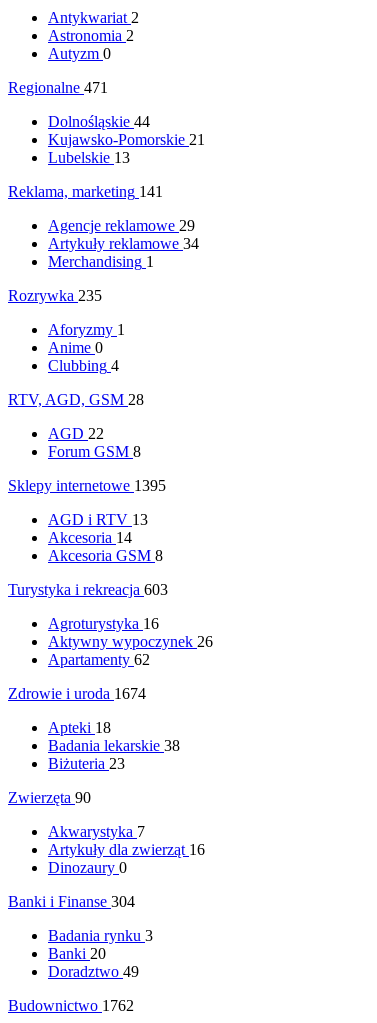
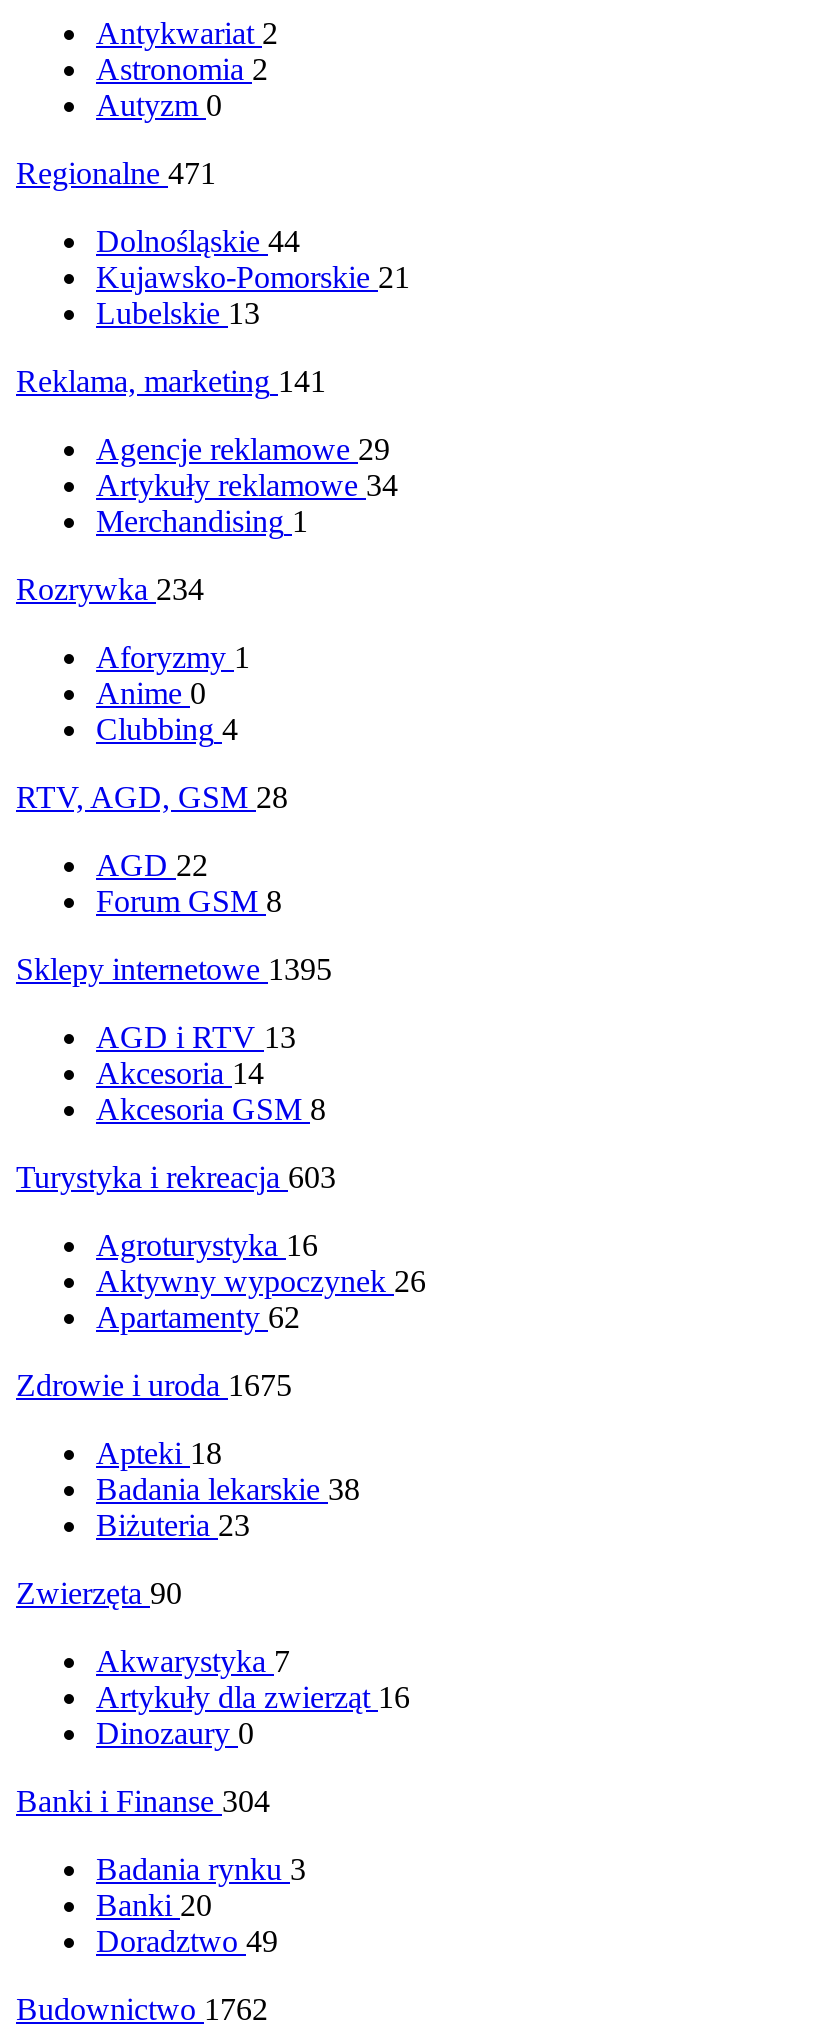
[8,287,102,304] Rozrywka 235 -> [16,572,204,606] Rozrywka 234
[8,685,146,702] Zdrowie i uroda 1674 -> [16,1368,292,1402] Zdrowie i uroda 1675

